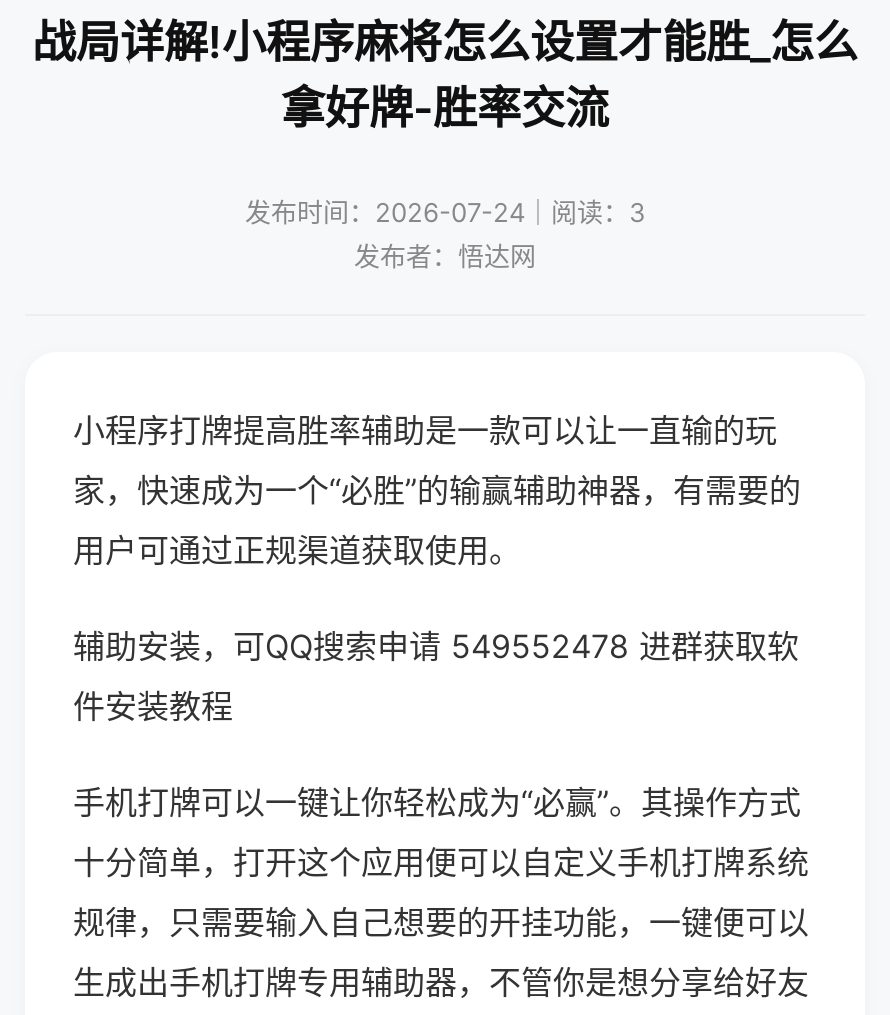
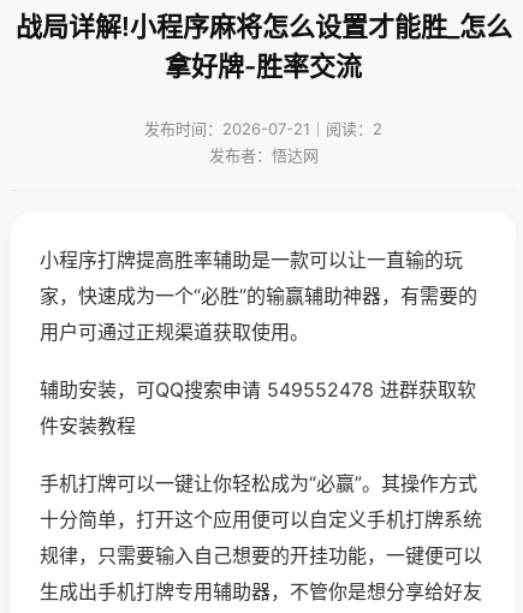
[245,196,645,228] 发布时间：2026-07-24｜阅读：3 -> [144,119,382,138] 发布时间：2026-07-21｜阅读：2

